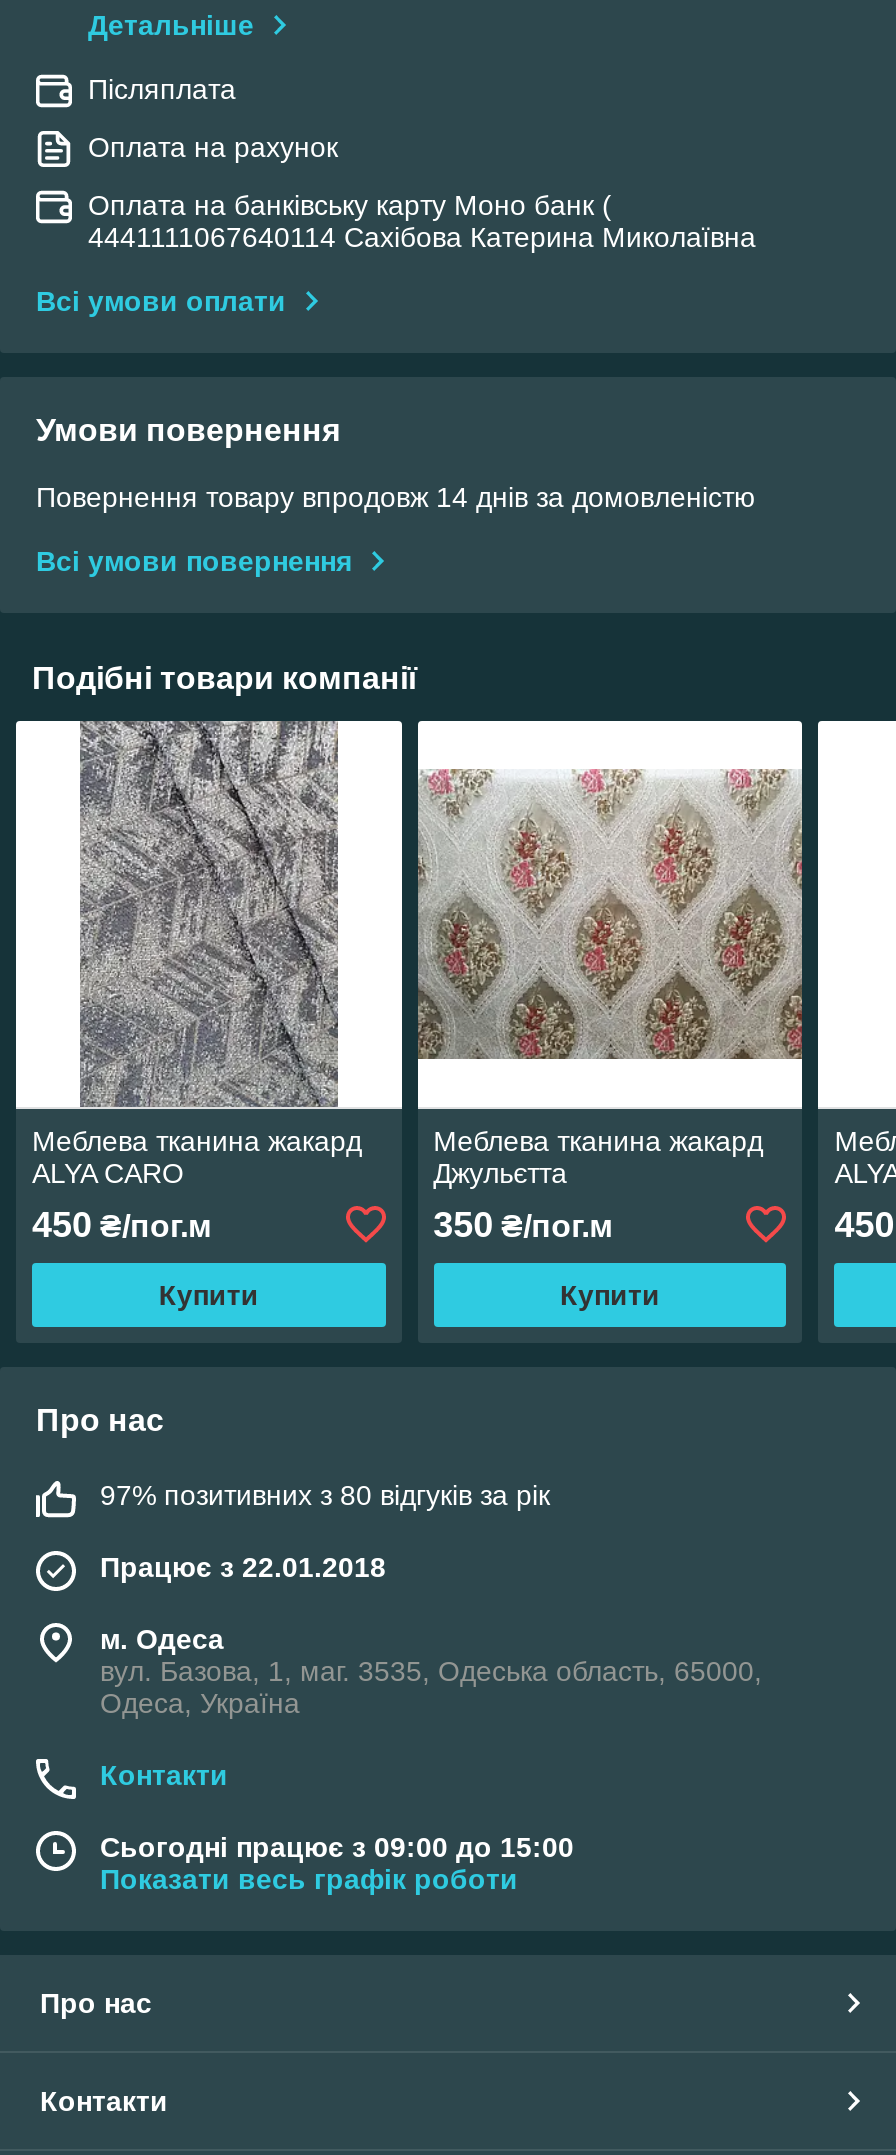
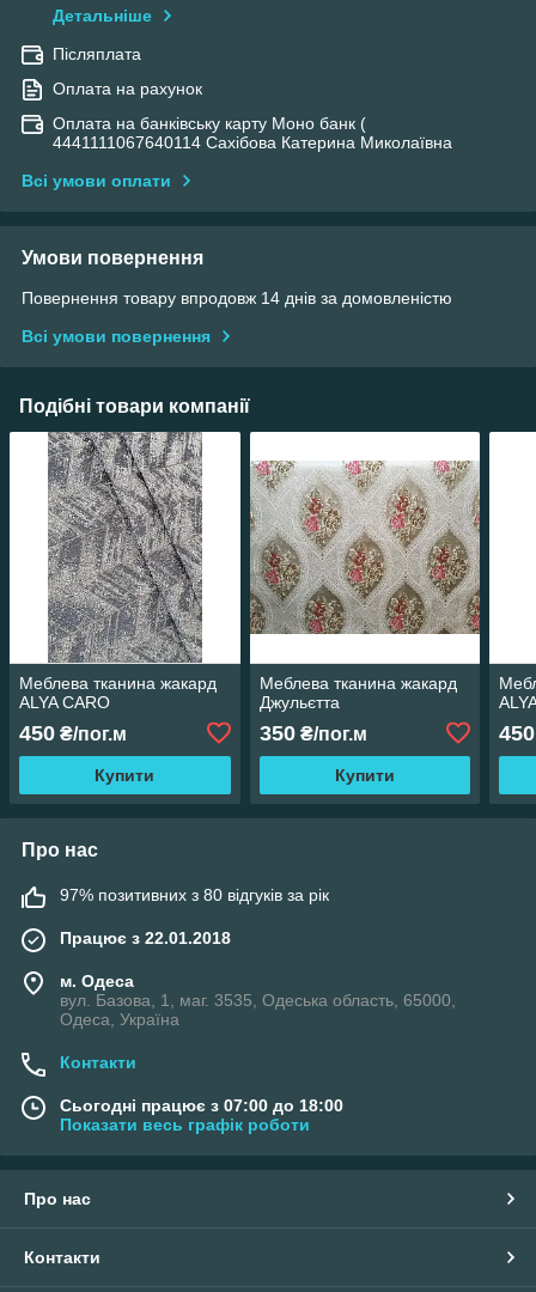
[100,1831,574,1863] Сьогодні працює з 09:00 до 15:00 -> [60,1096,343,1115] Сьогодні працює з 07:00 до 18:00

